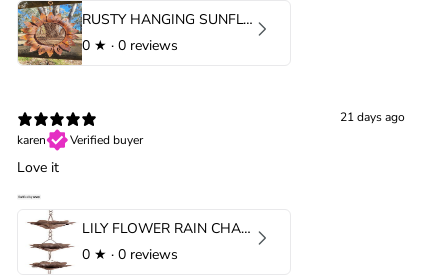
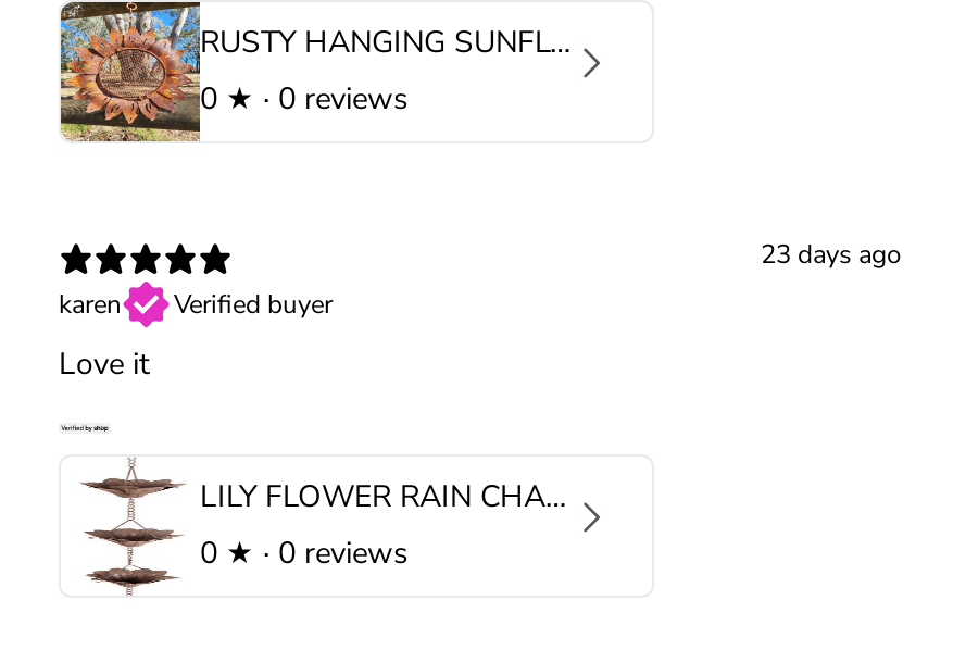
[340,109,405,125] 21 days ago -> [761,237,902,272] 23 days ago

